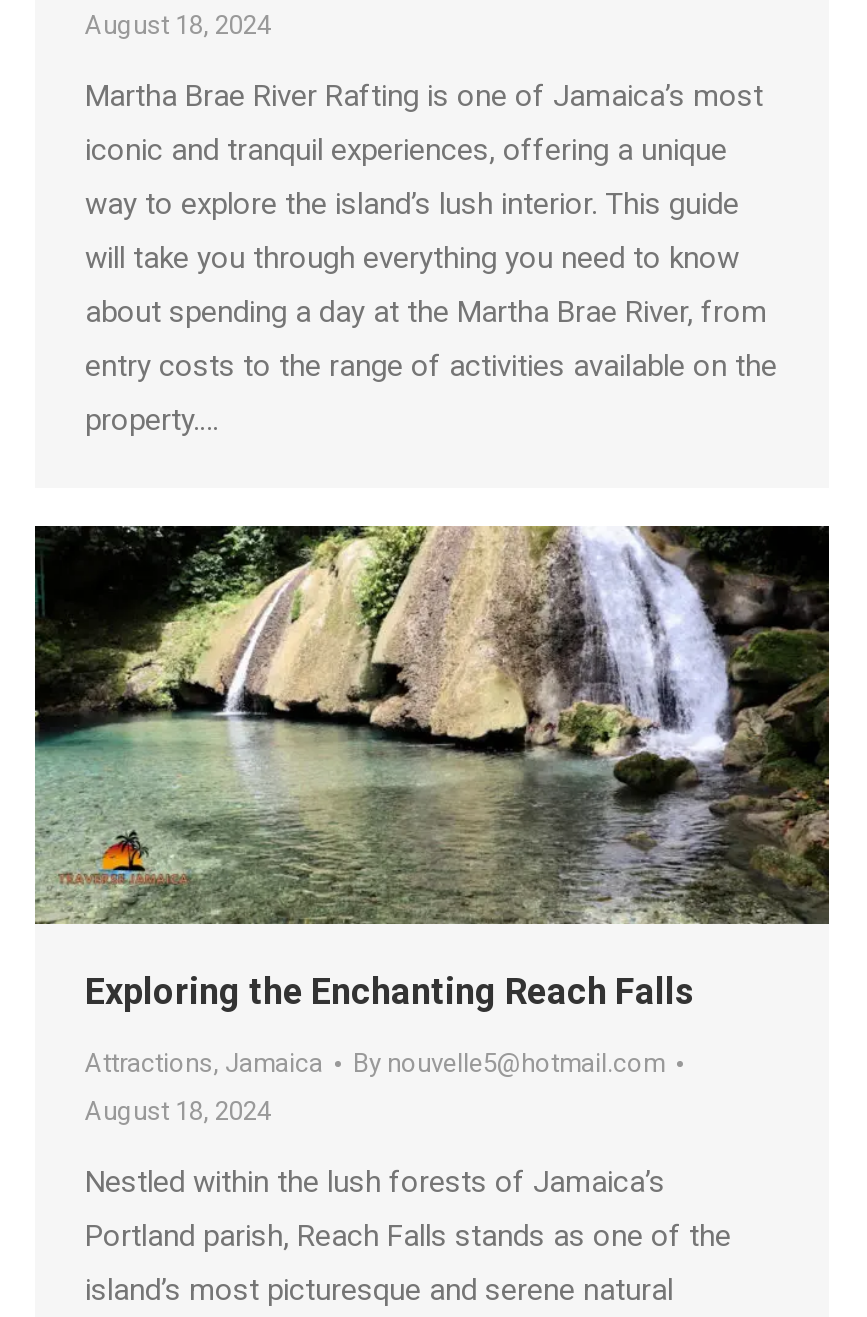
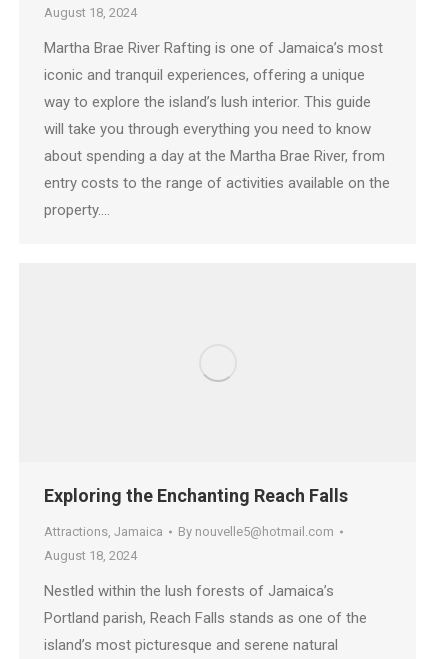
[33,524,831,926] [image] -> none

